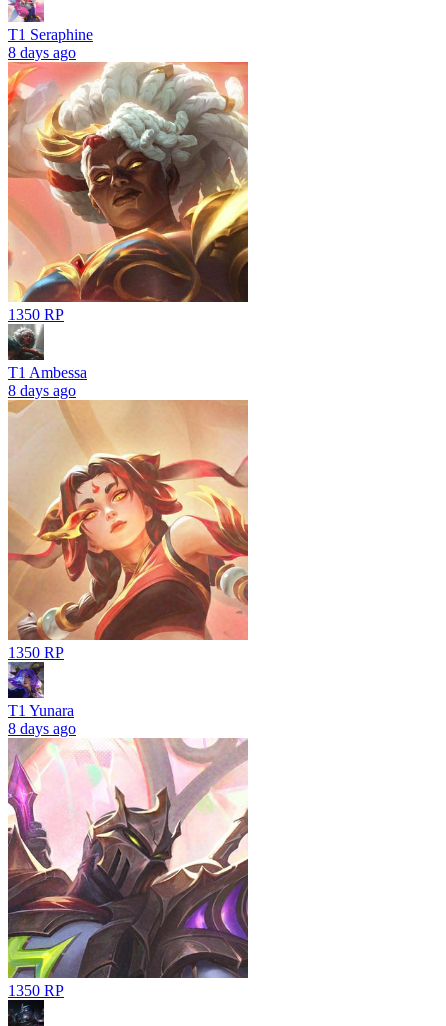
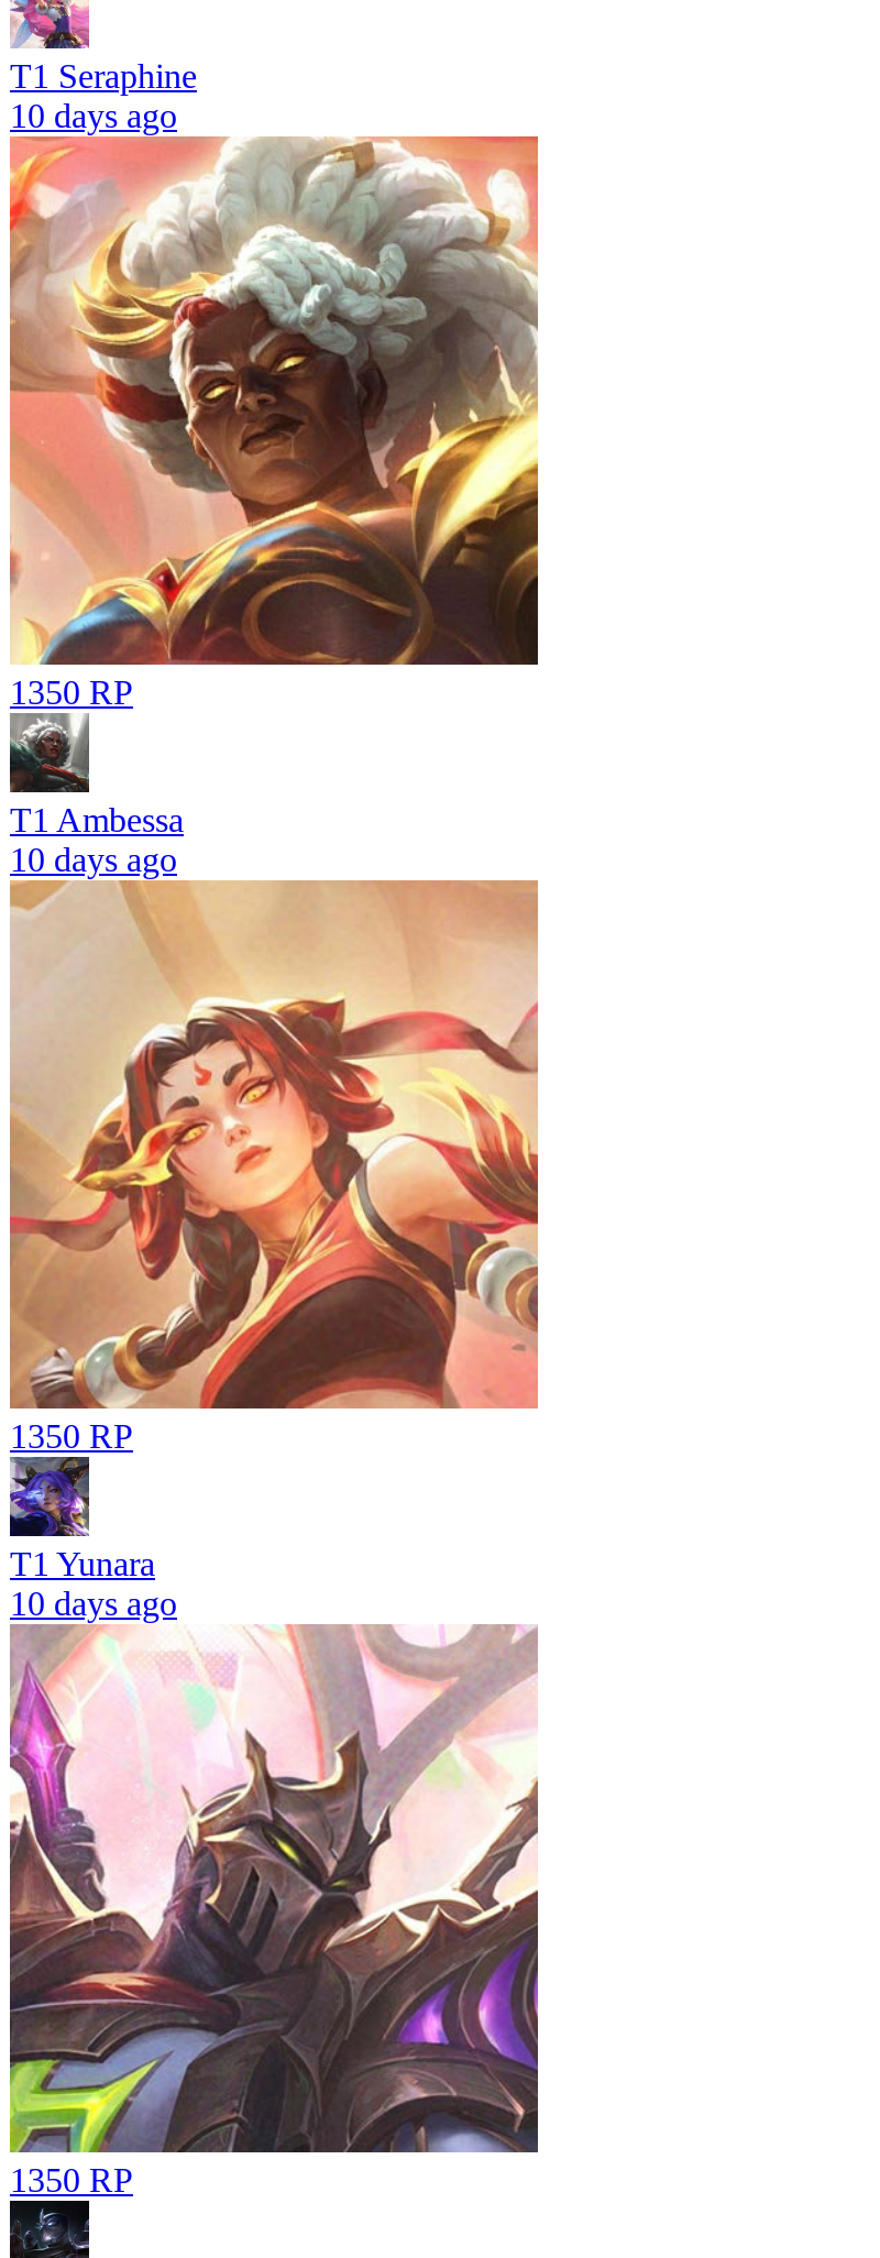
[8,44,76,61] 8 days ago -> [10,97,177,134] 10 days ago
[8,382,76,399] 8 days ago -> [10,840,177,878] 10 days ago
[8,720,76,737] 8 days ago -> [10,1584,177,1622] 10 days ago

